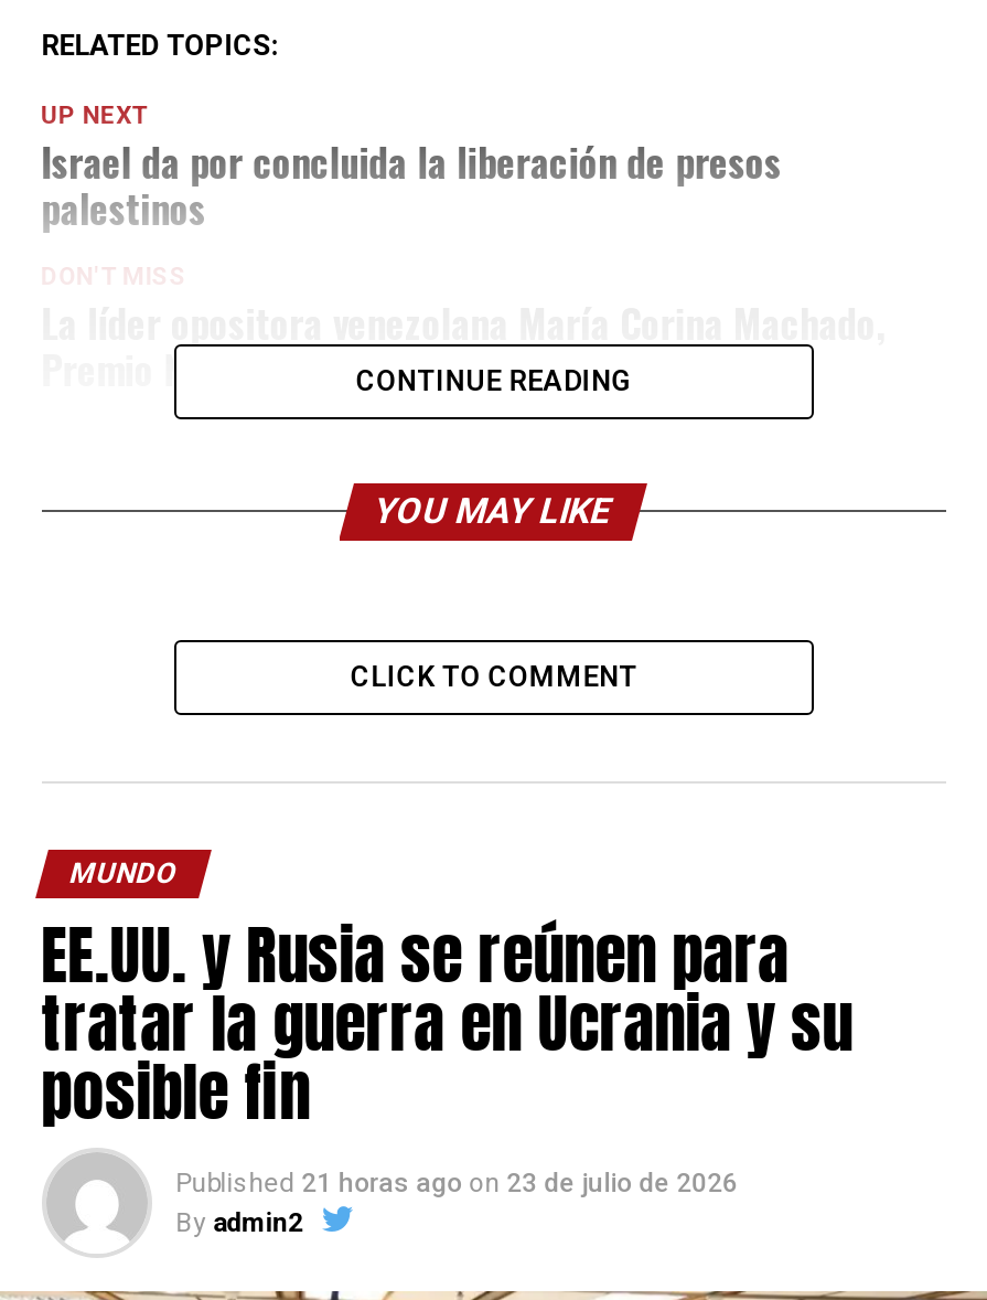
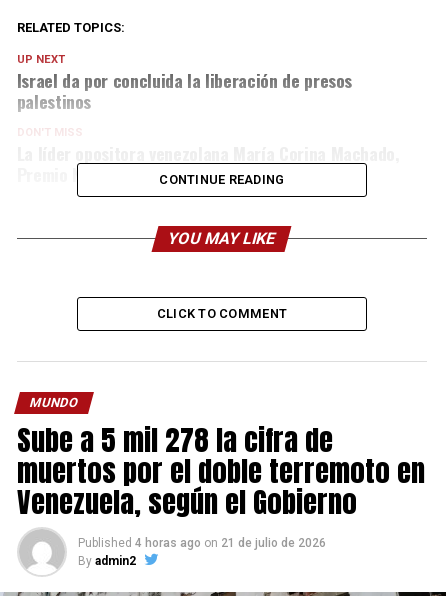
[41,906,853,1197] EE.UU. y Rusia se reúnen para | tratar la guerra en Ucrania y su | posible fin | Published 21 horas ago on 23 de julio de 2026 -> [17,417,425,549] Sube a 5 mil 278 la cifra de | muertos por el doble terremoto en | Venezuela, según el Gobierno | Published 4 horas ago on 21 de julio de 2026

